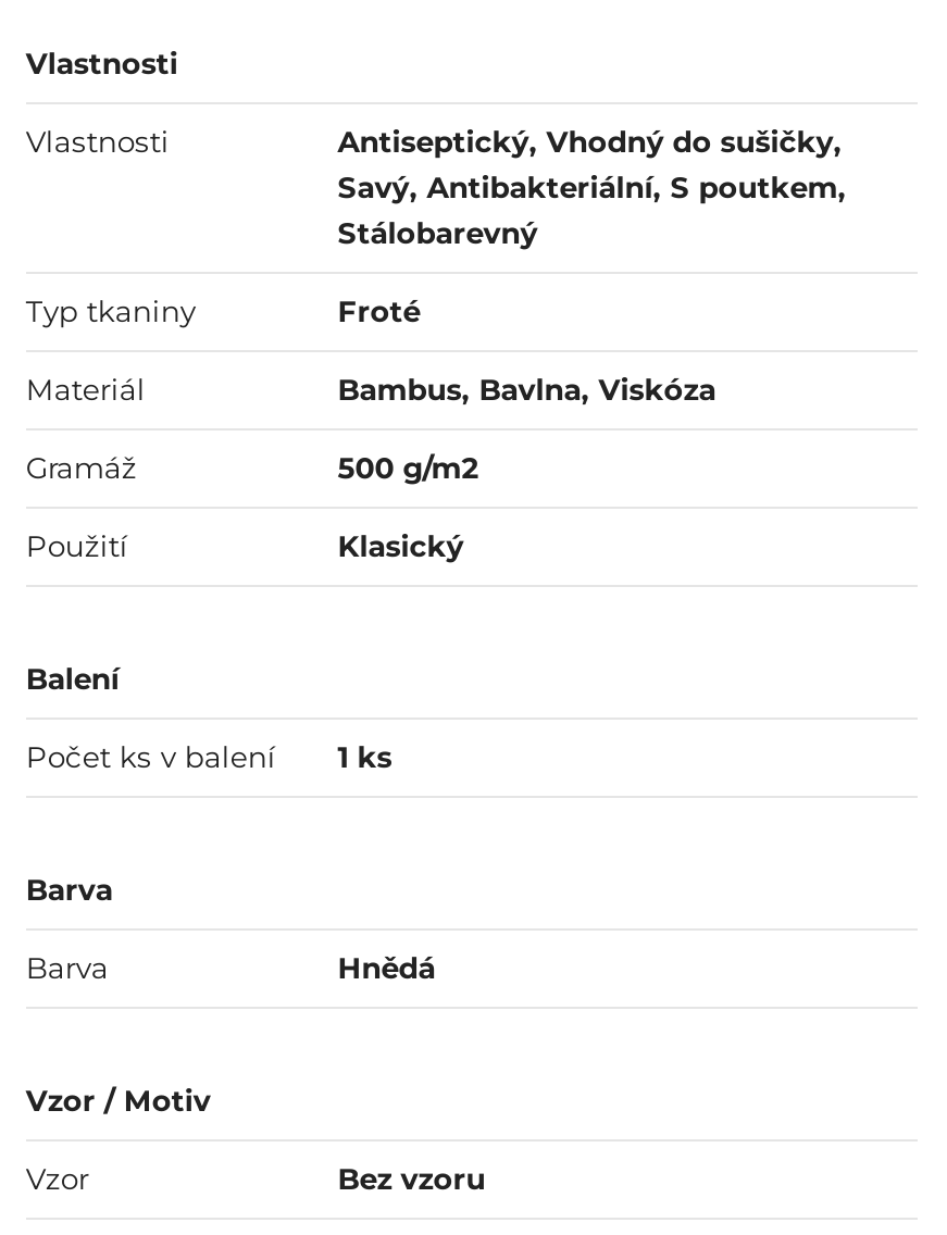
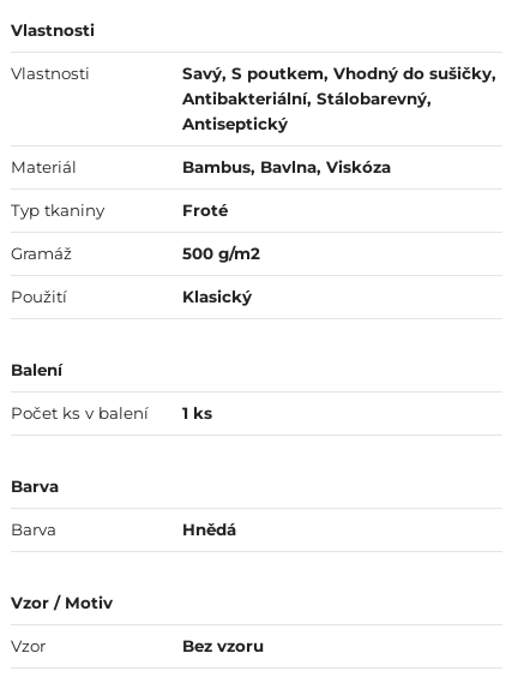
[338,124,847,250] Antiseptický, Vhodný do sušičky, | Savý, Antibakteriální, S poutkem, | Stálobarevný -> [183,64,497,133] Savý, S poutkem, Vhodný do sušičky, | Antibakteriální, Stálobarevný, | Antiseptický
moved [26,294,420,329] -> [11,201,228,220]: Typ tkaniny | Froté
moved [26,372,716,407] -> [11,157,391,177]: Materiál | Bambus, Bavlna, Viskóza

